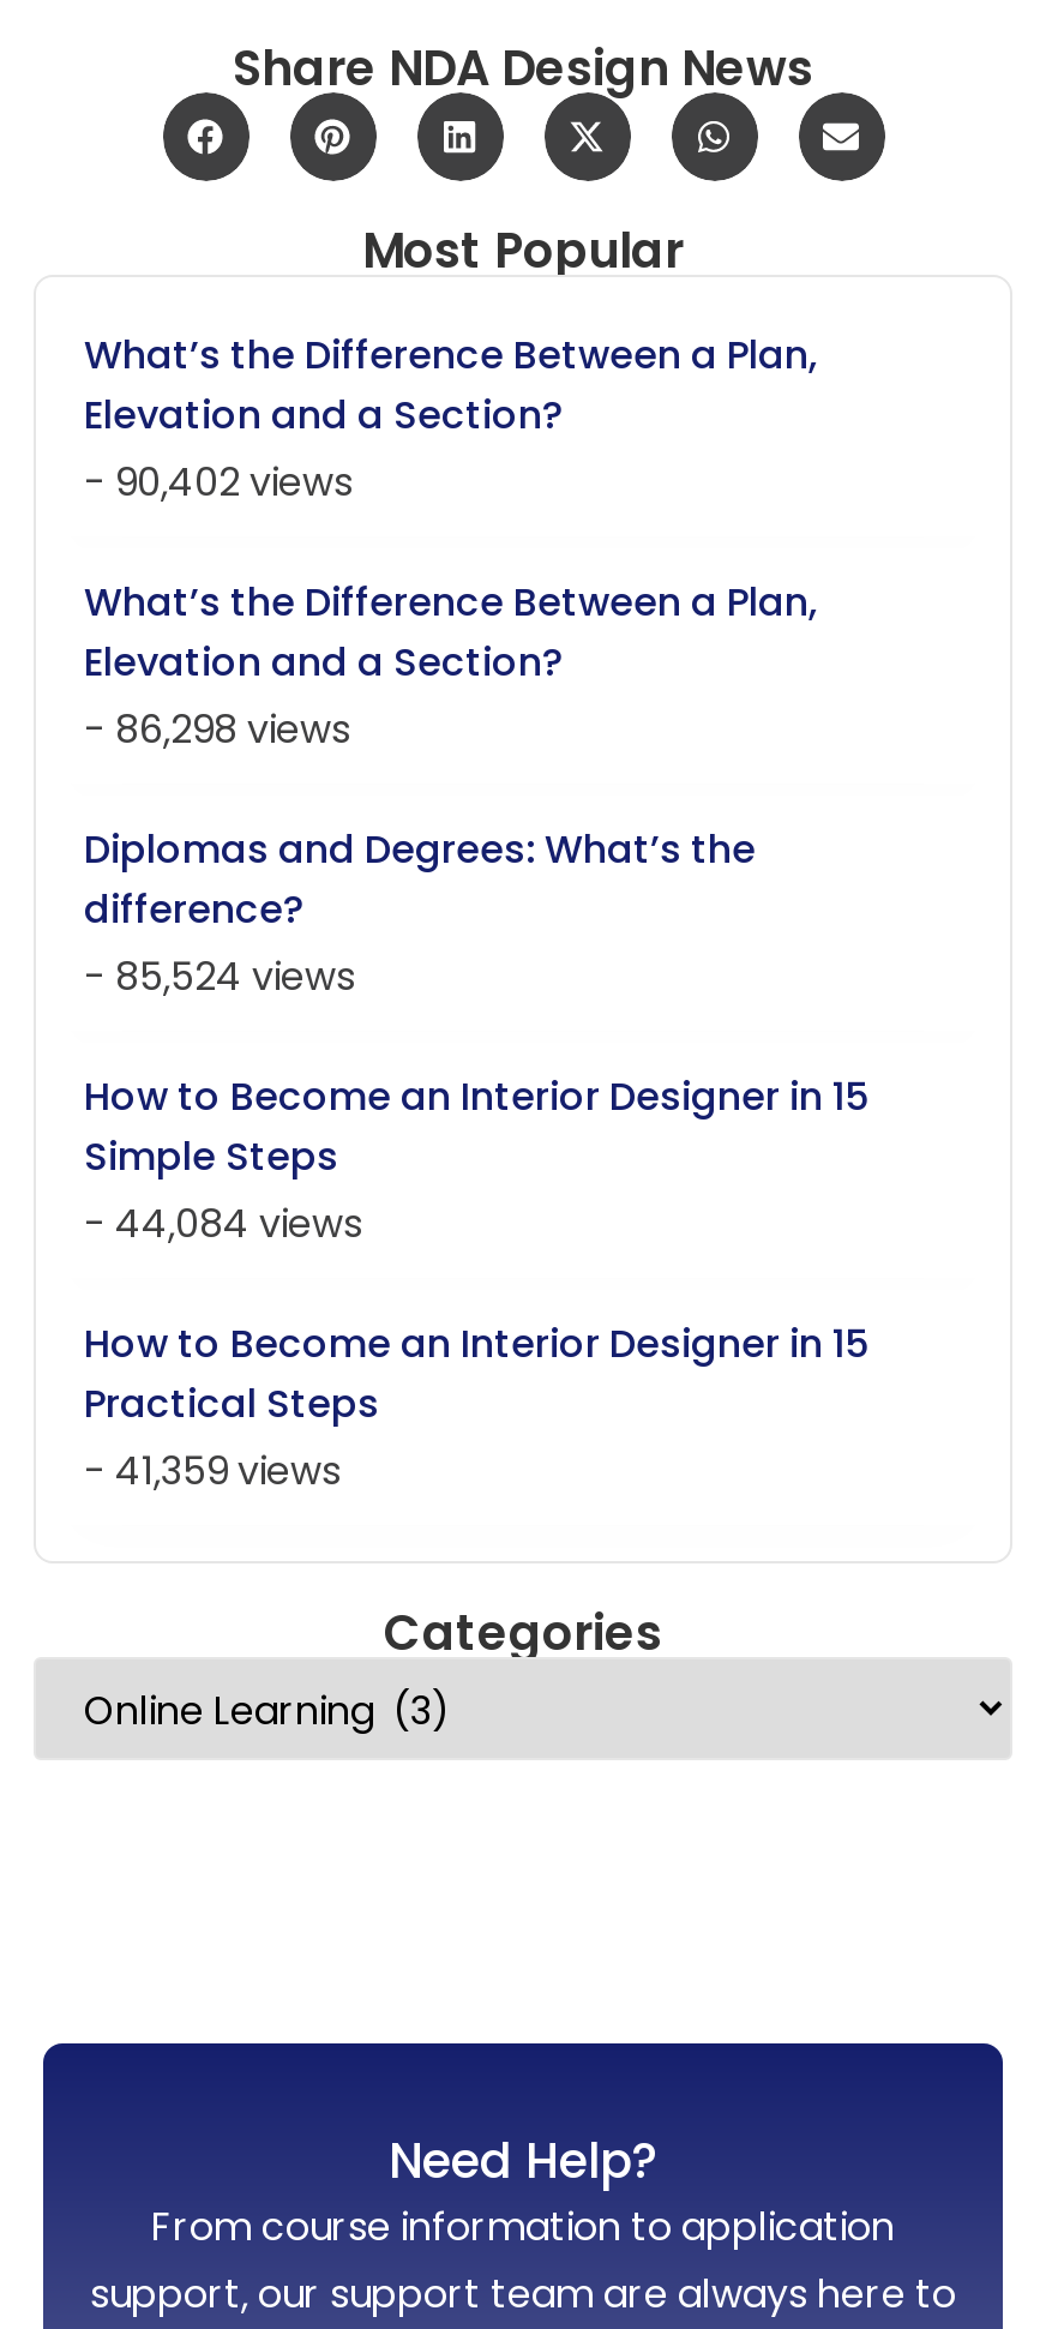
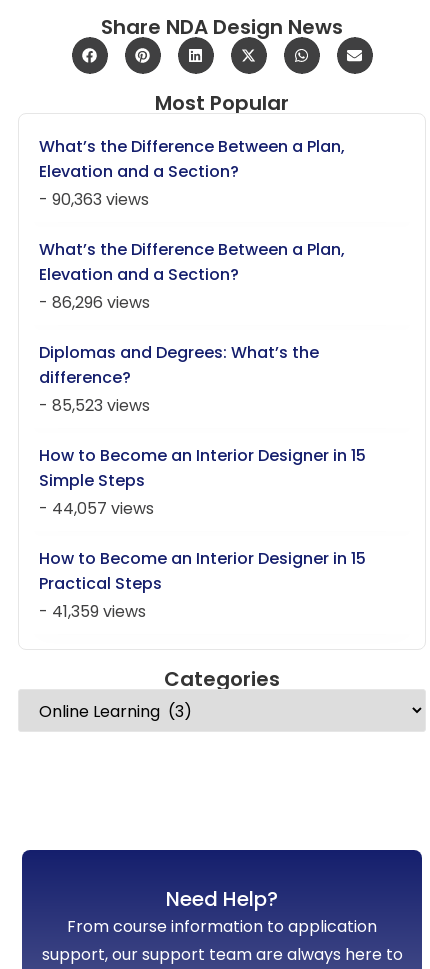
[84,454,353,509] - 90,402 views -> [39,188,149,211] - 90,363 views
[84,701,350,757] - 86,298 views -> [39,291,150,314] - 86,296 views
[84,949,355,1004] - 85,524 views -> [39,394,150,417] - 85,523 views
[84,1196,362,1251] - 44,084 views -> [39,497,154,520] - 44,057 views

